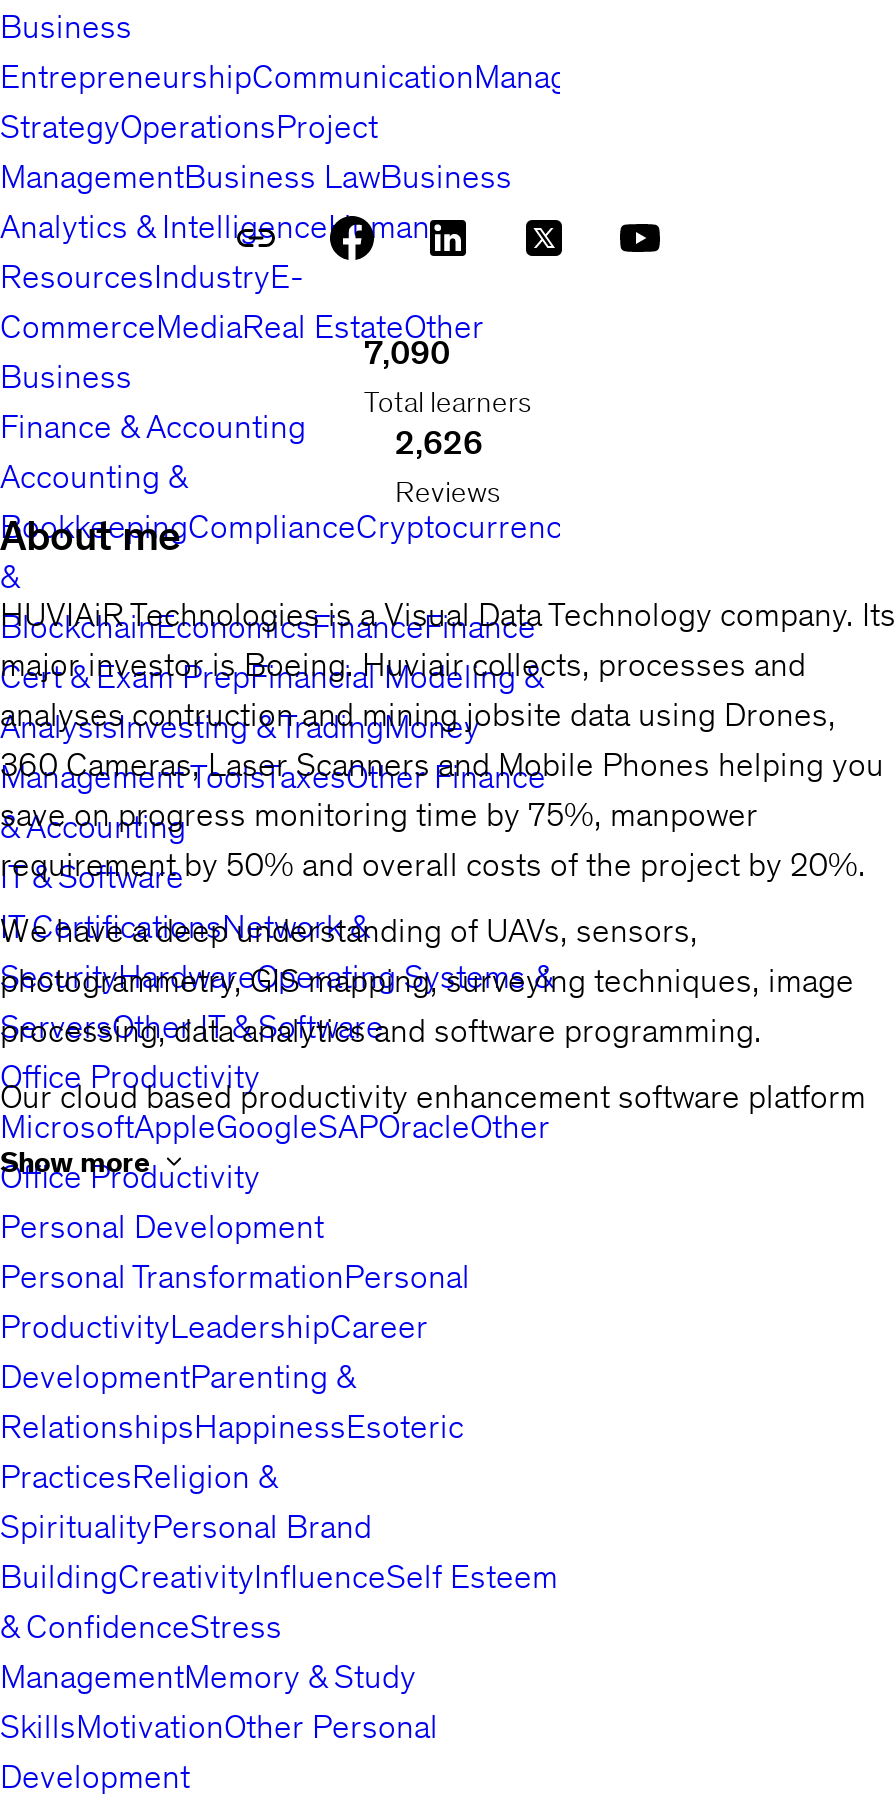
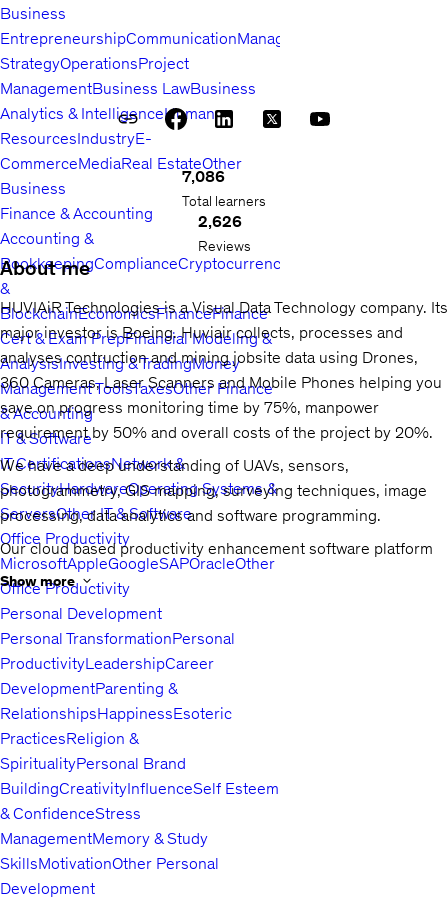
[364,332,450,372] 7,090 -> [182,166,225,186] 7,086

